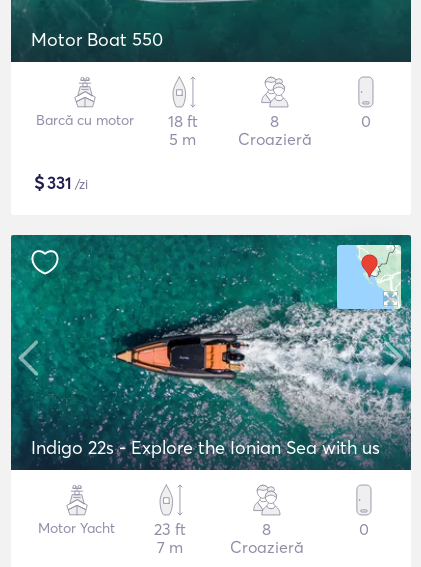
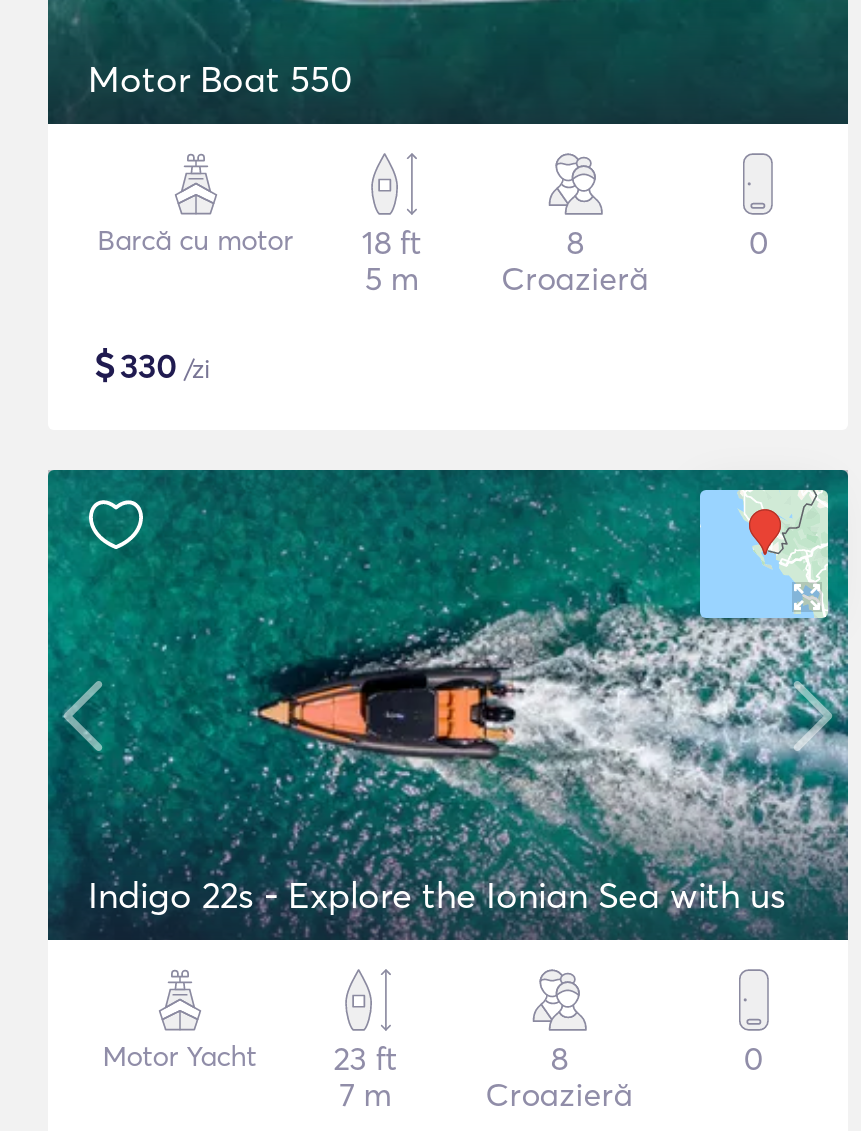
[34,171,88,194] $331 /zi -> [94,342,210,388] $330 /zi

